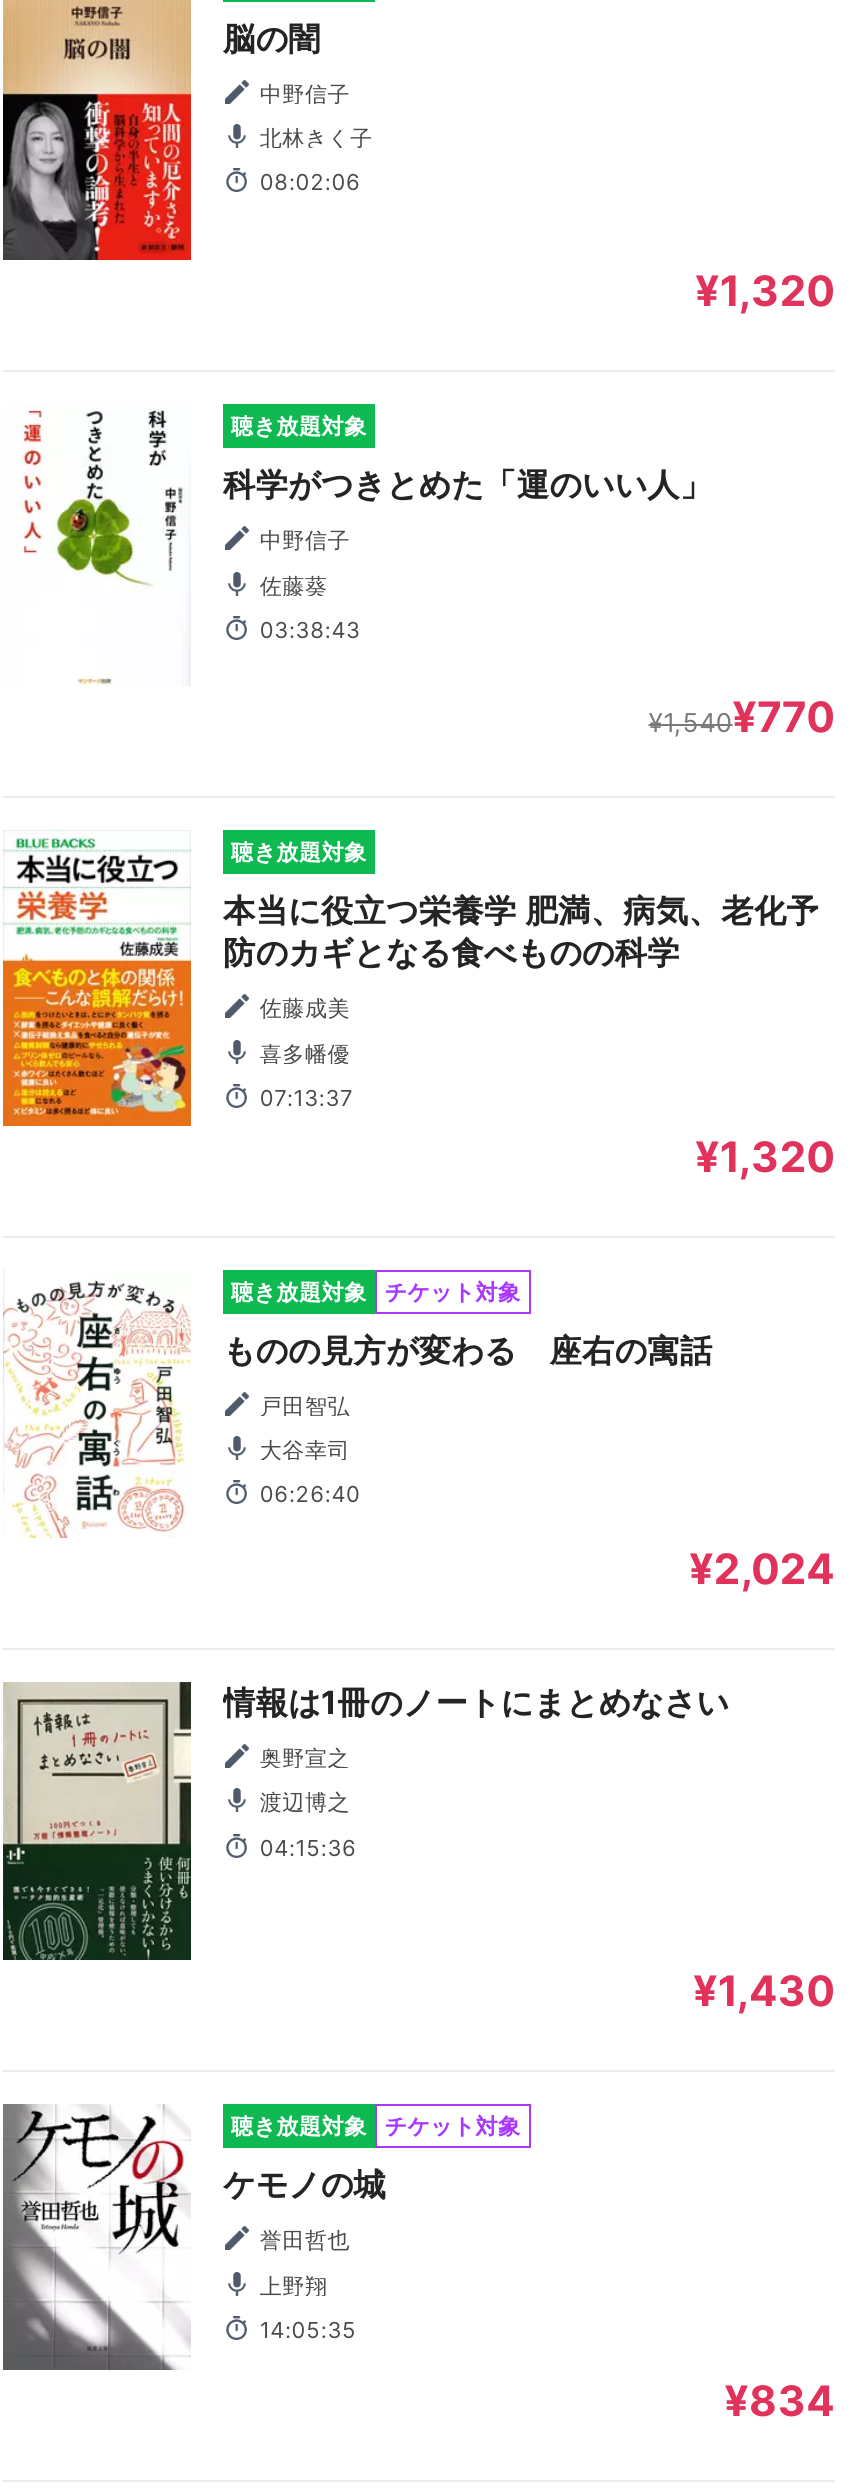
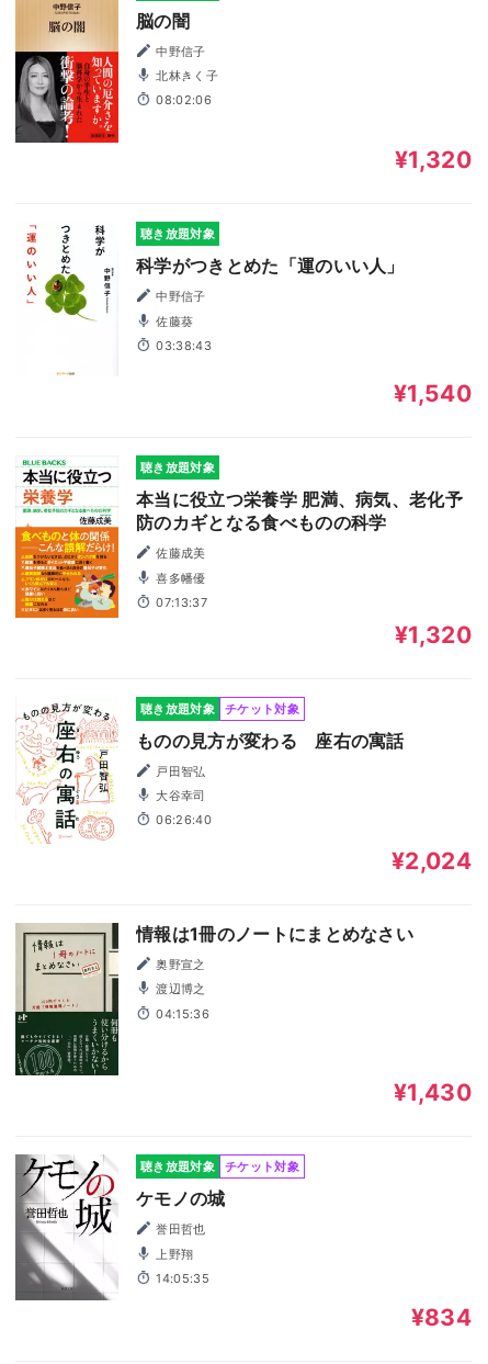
[649,693,835,743] ¥1,540¥770 -> [394,380,472,407] ¥1,540

